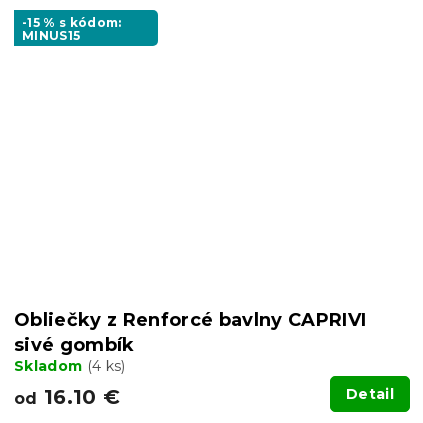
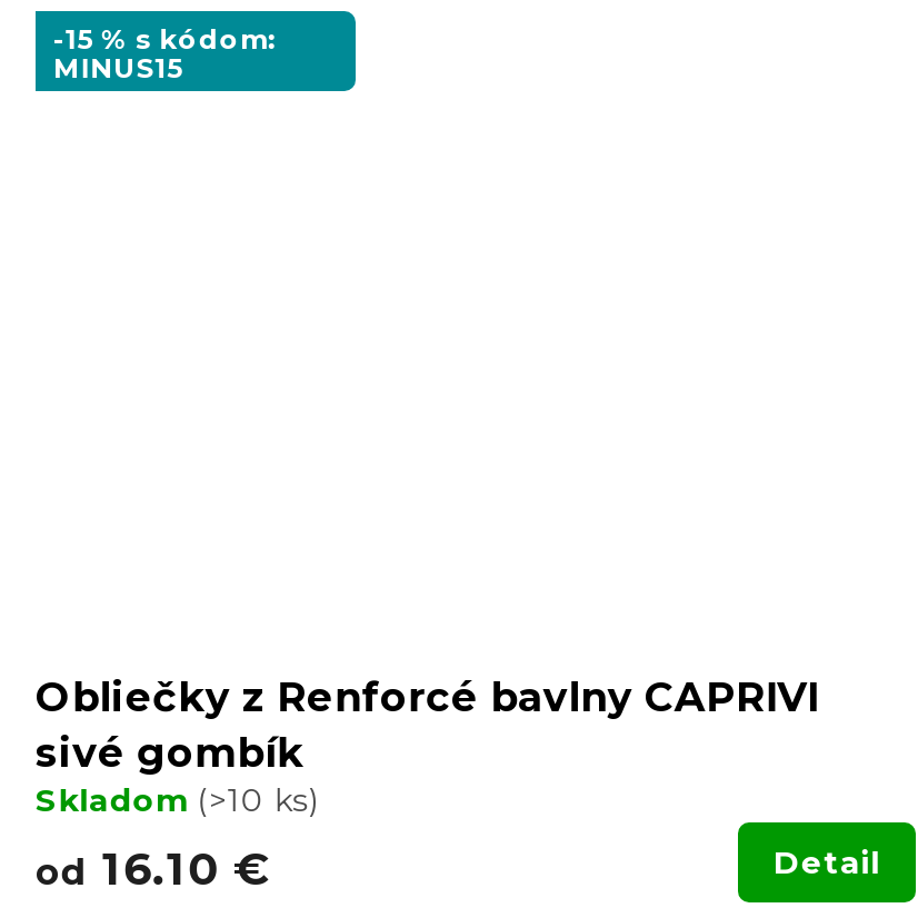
[14,357,126,375] Skladom (4 ks) -> [36,780,319,820] Skladom (>10 ks)

